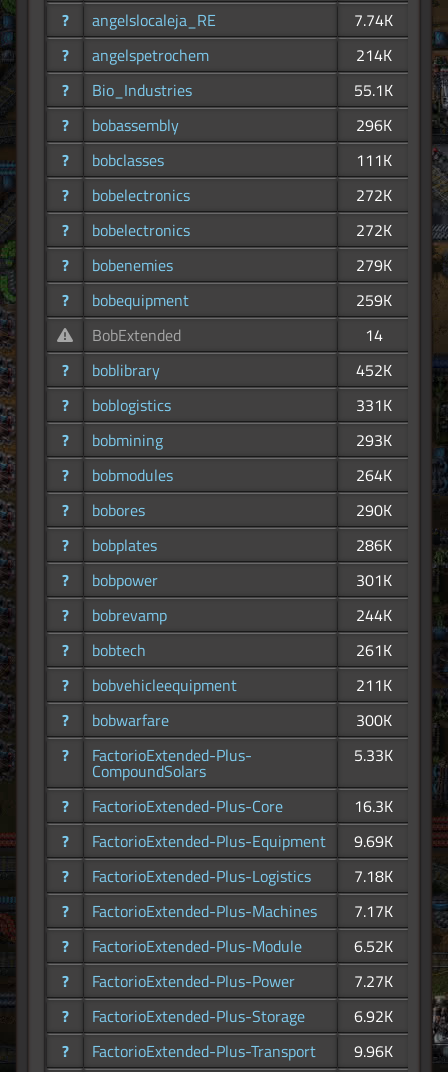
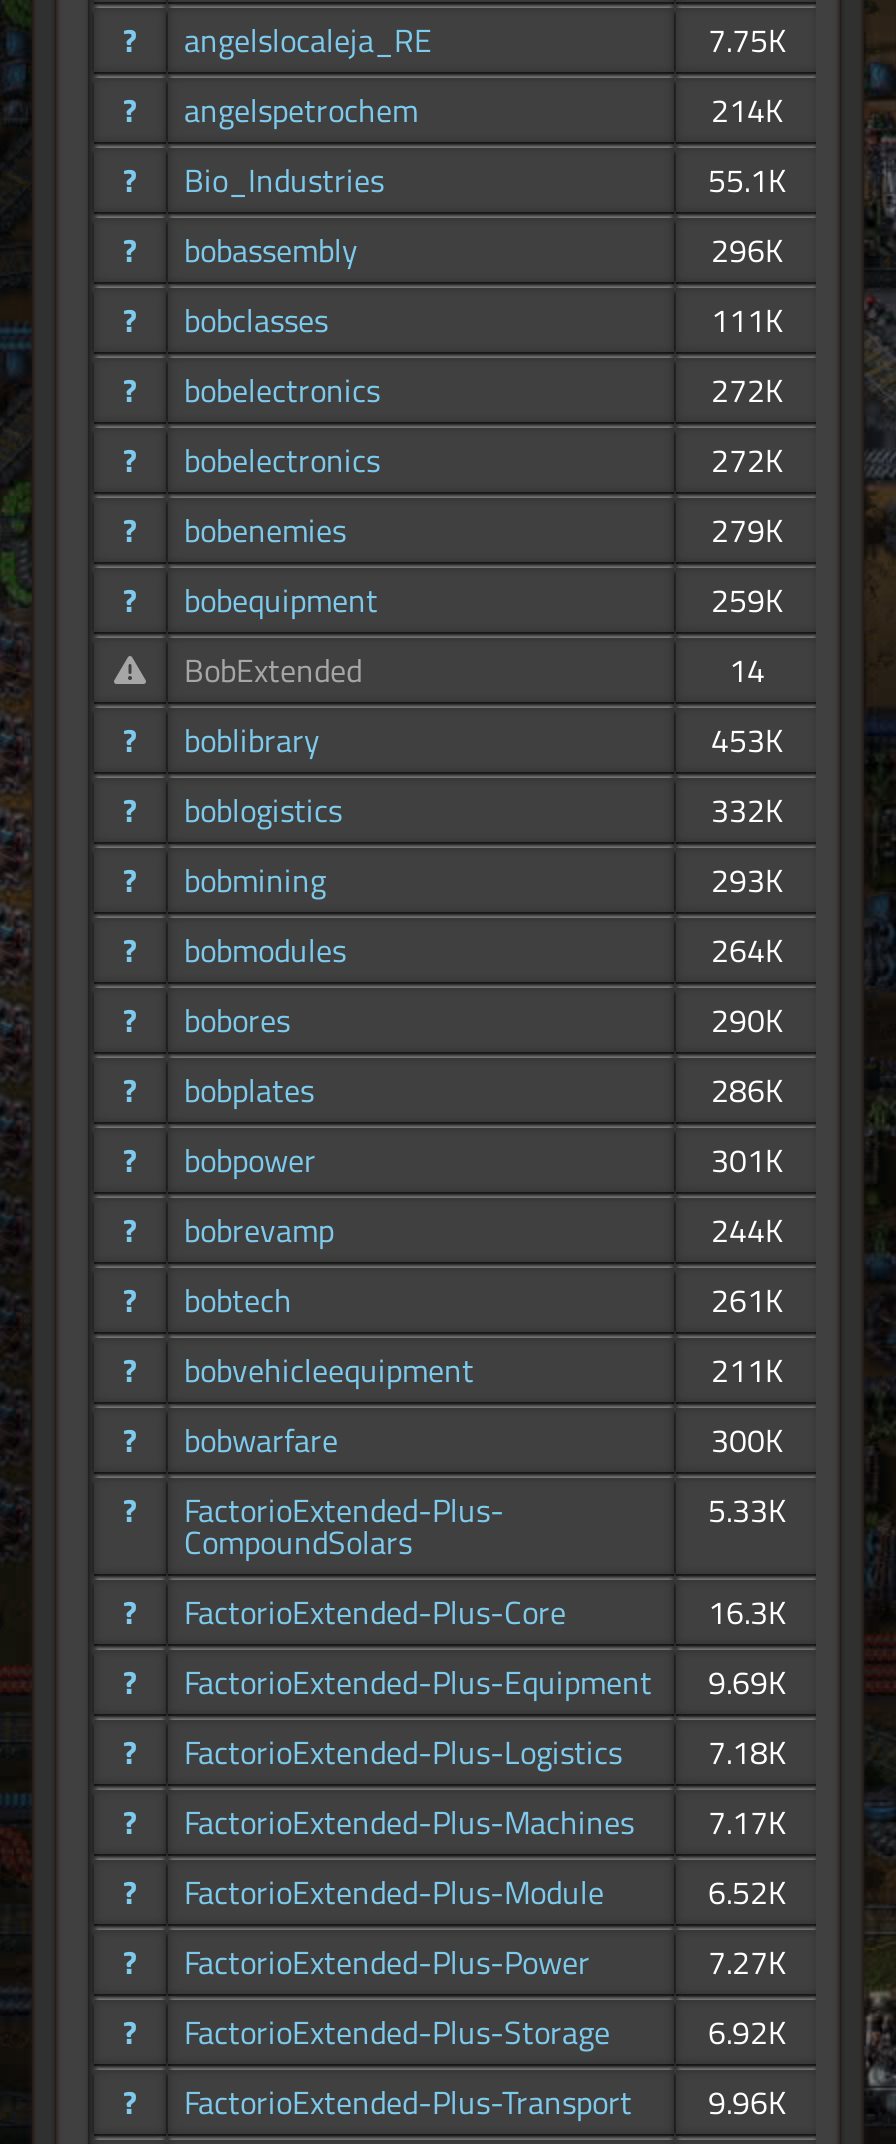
[354,8,393,32] 7.74K -> [708,17,786,65] 7.75K
[355,358,391,382] 452K -> [711,717,783,765] 453K
[355,393,391,417] 331K -> [711,787,783,835] 332K

